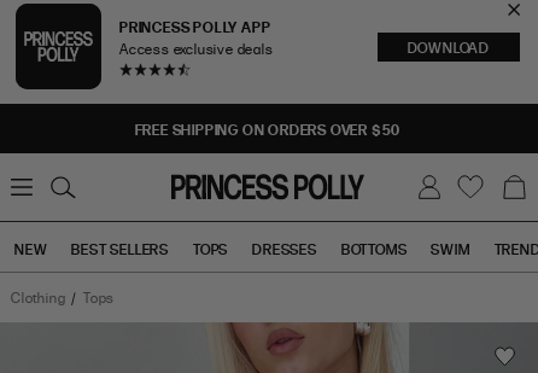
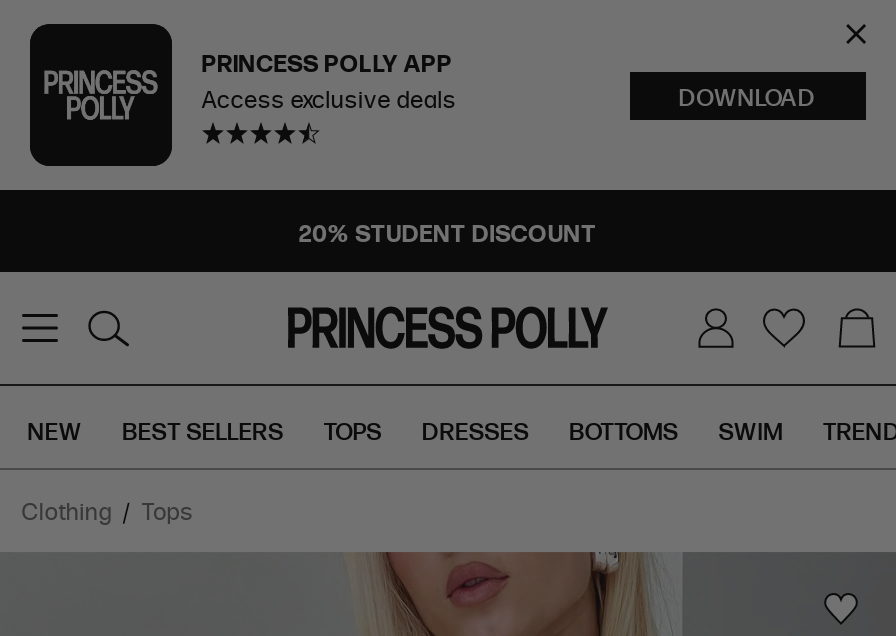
[135,120,401,139] FREE SHIPPING ON ORDERS OVER $50 -> [299,216,597,248] 20% STUDENT DISCOUNT

